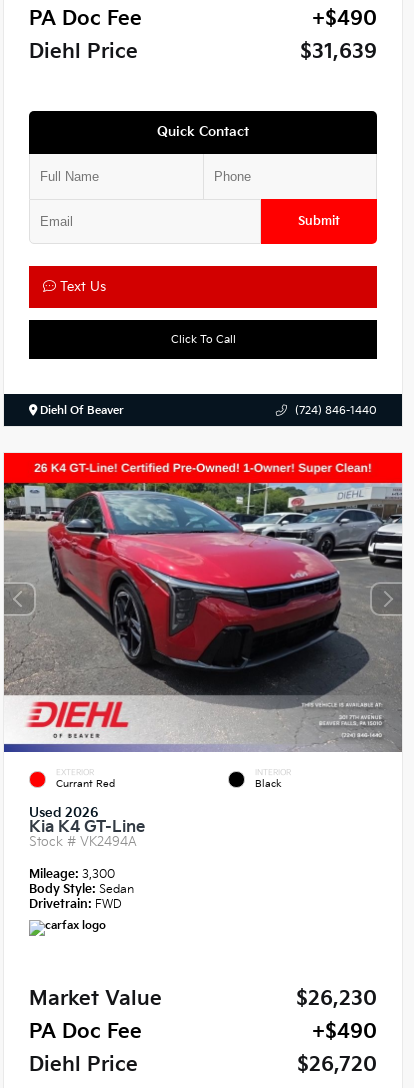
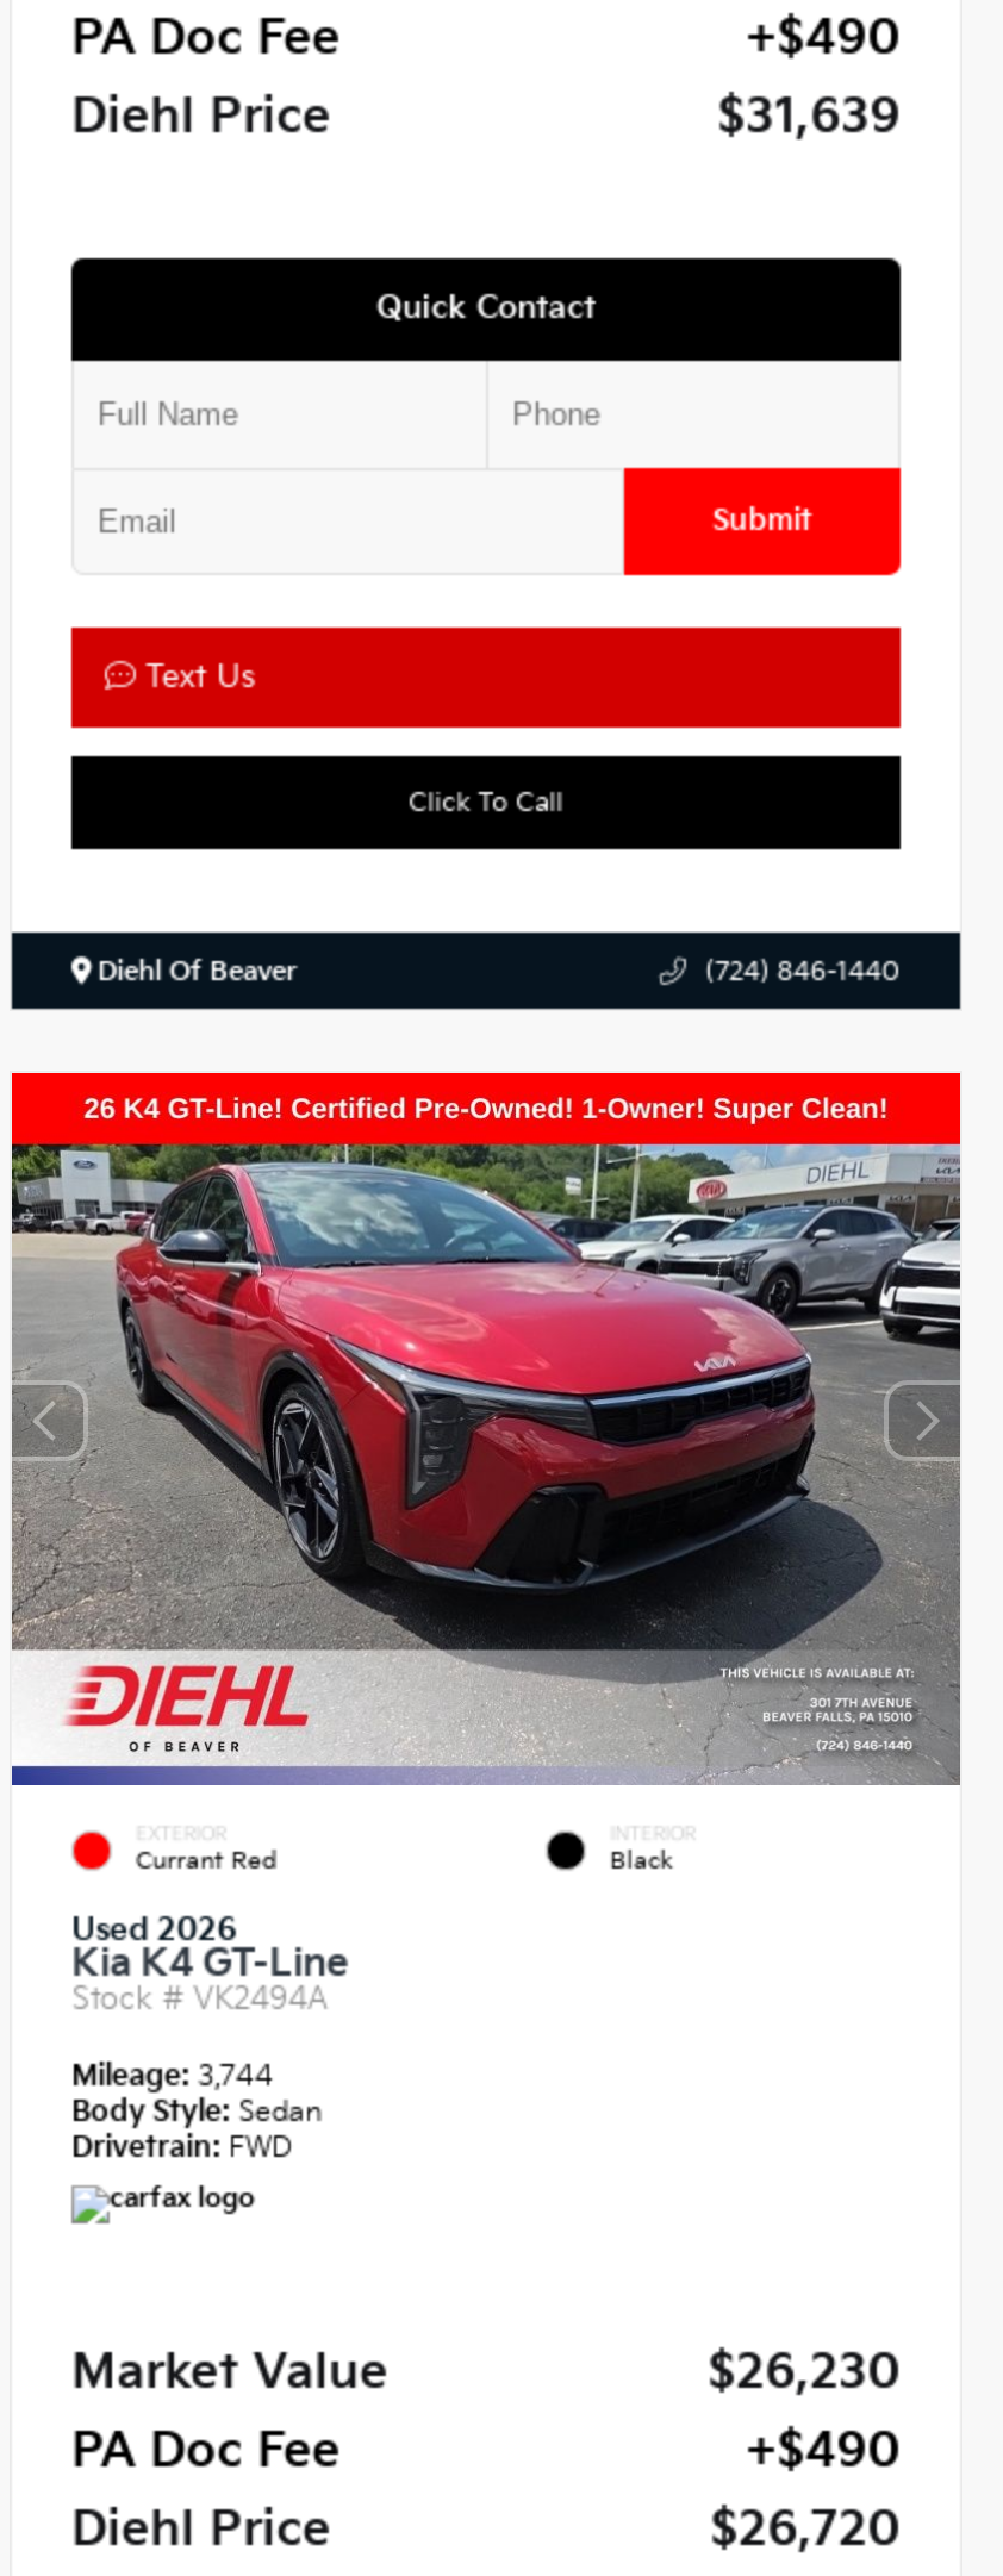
[29,866,115,881] Mileage: 3,300 -> [71,2058,274,2094] Mileage: 3,744

